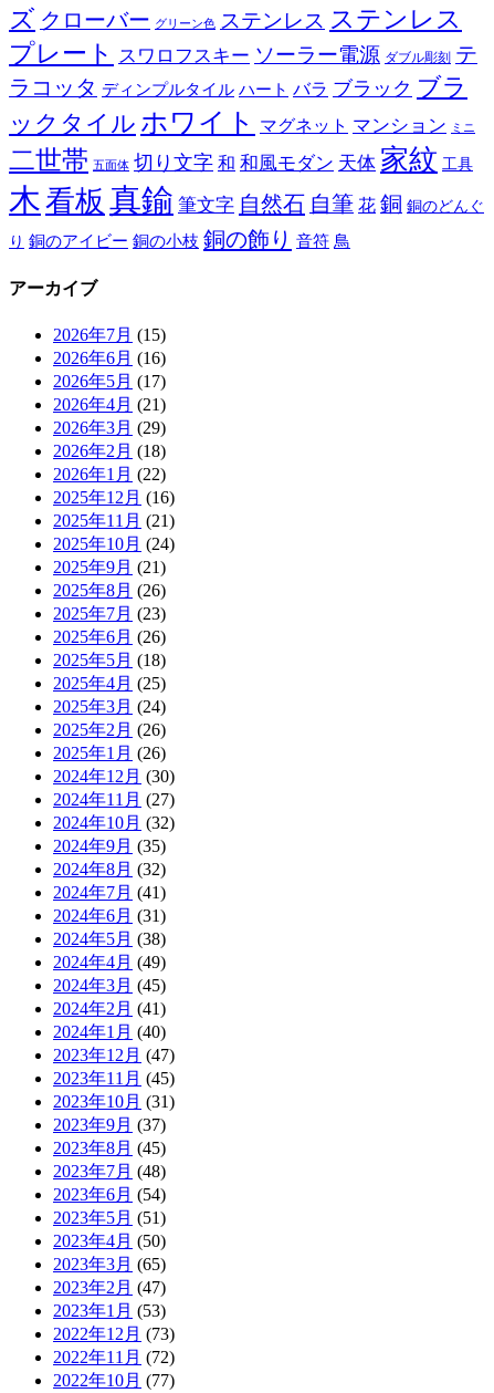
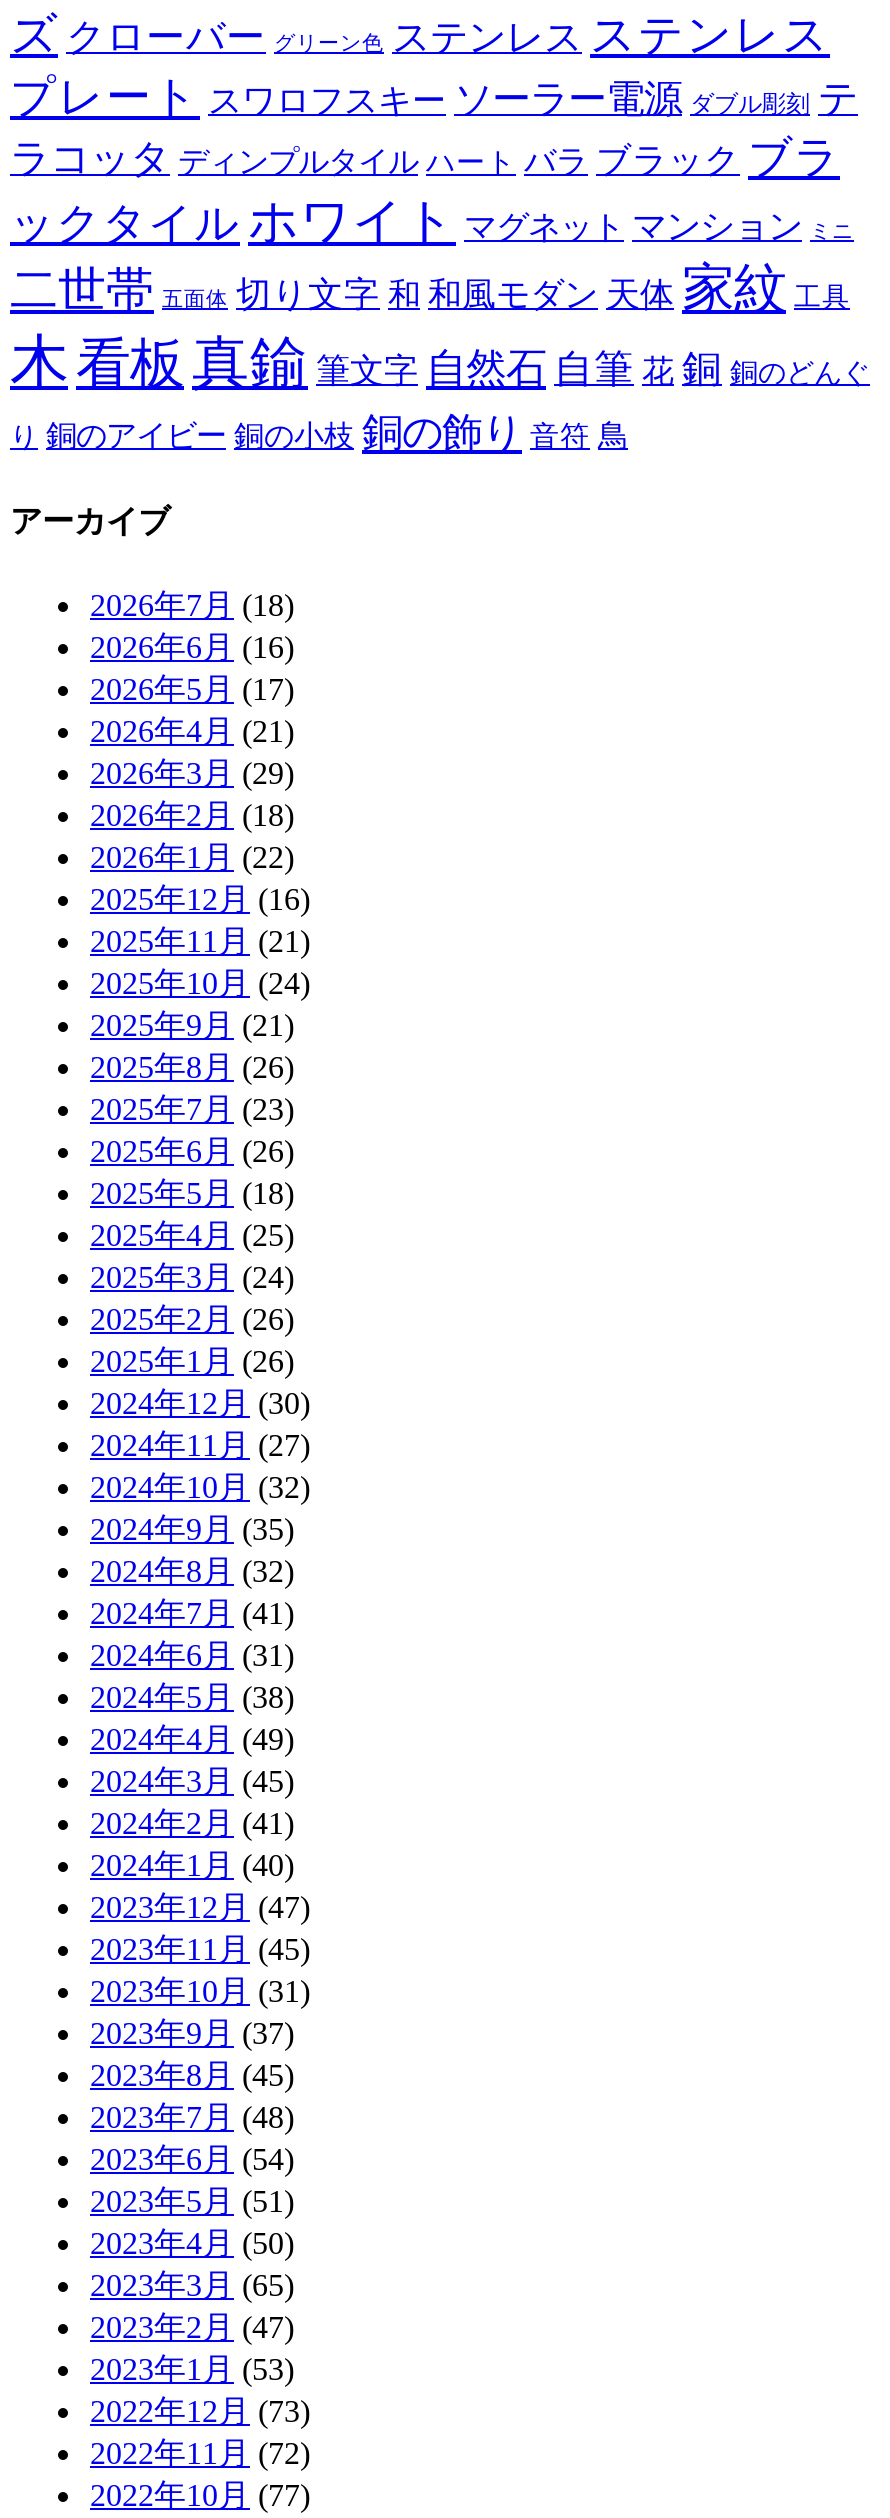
[53,326,166,345] 2026年7月(15) -> [90,589,294,623] 2026年7月(18)

